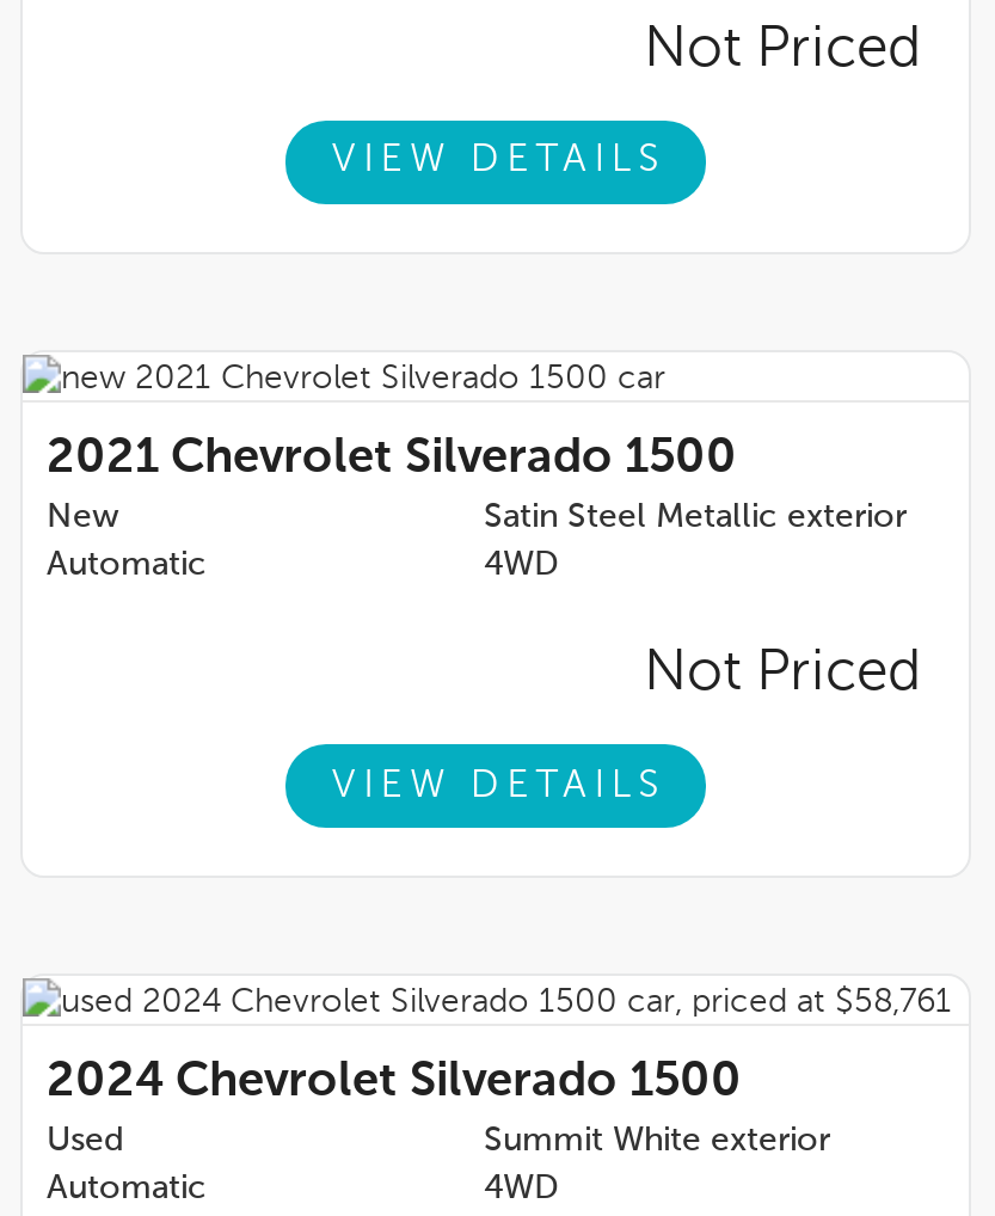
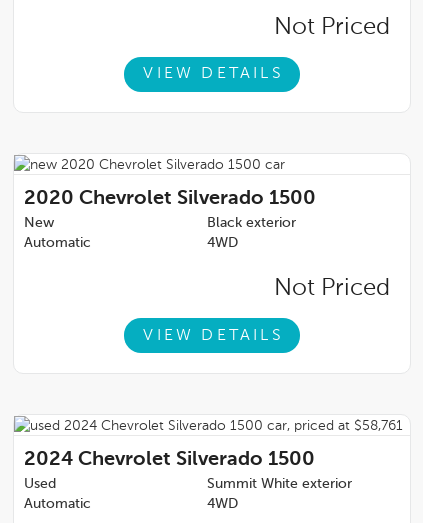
[47,436,737,484] 2021 Chevrolet Silverado 1500 -> [24,189,316,209] 2020 Chevrolet Silverado 1500
[484,501,907,534] Satin Steel Metallic exterior -> [207,216,296,230] Black exterior

